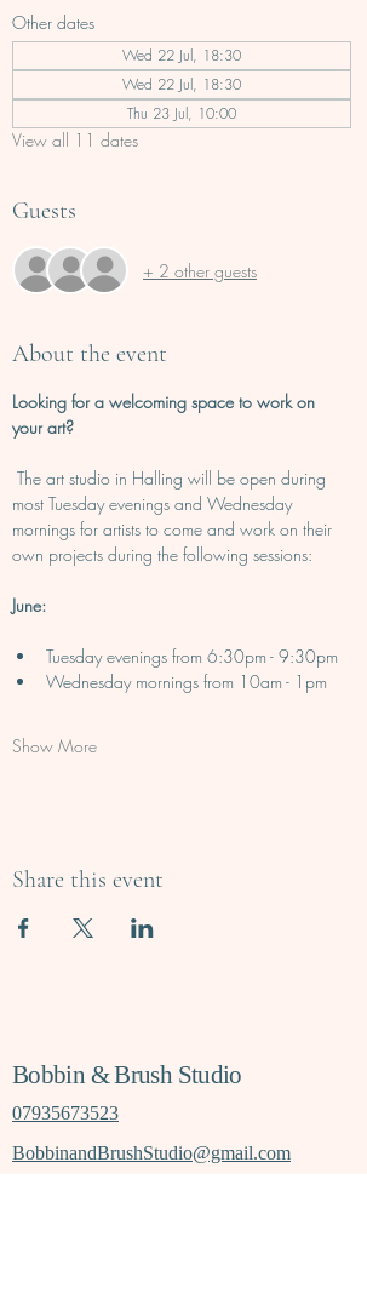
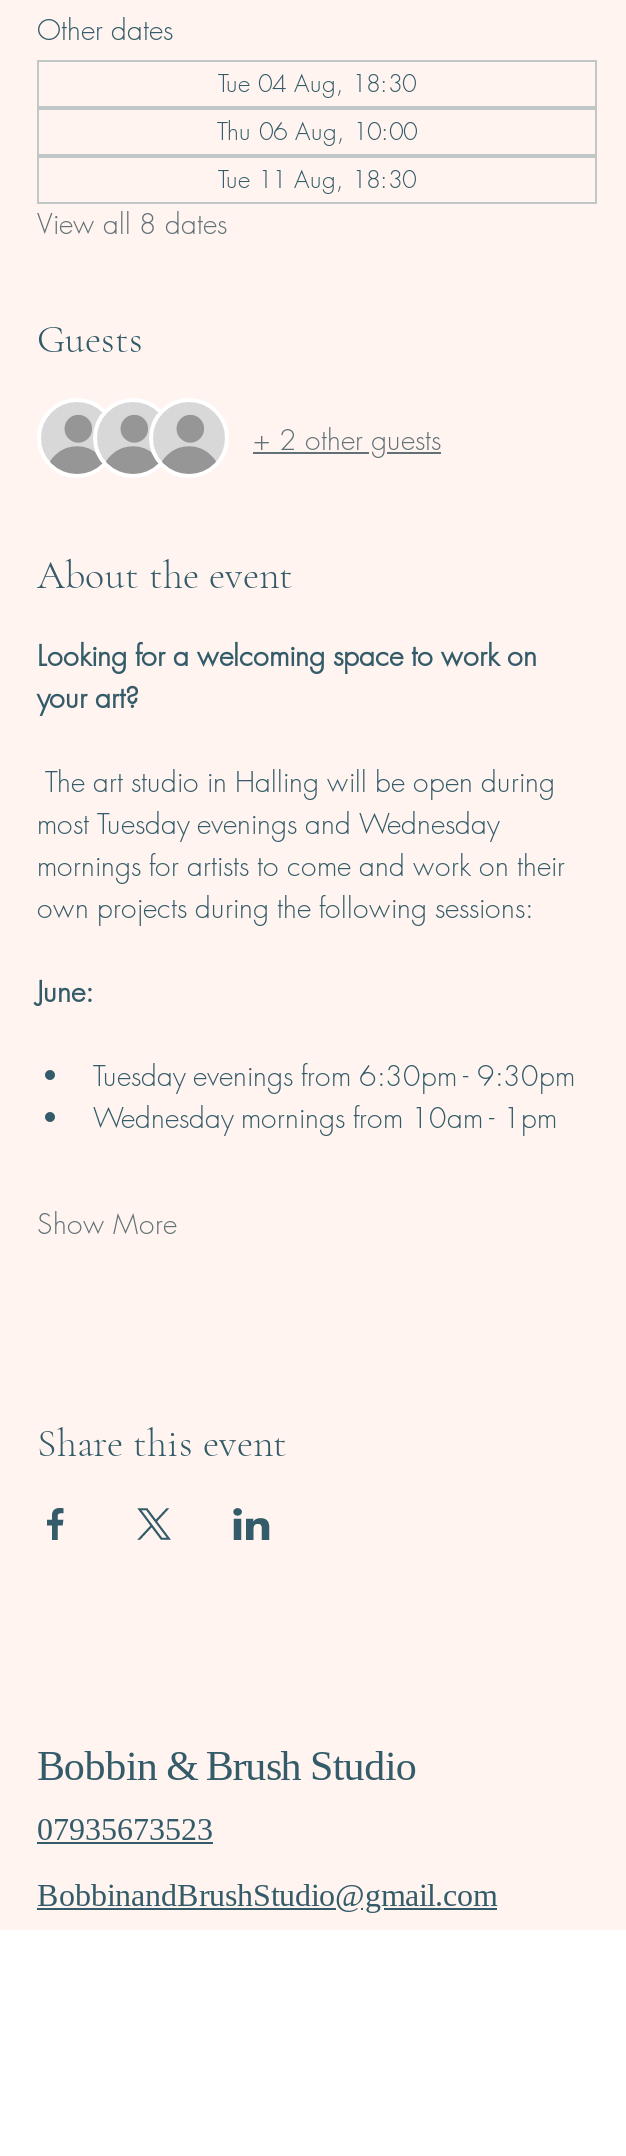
[12,45,241,151] Wed 22 Jul, 18:30 | Wed 22 Jul, 18:30 | Thu 23 Jul, 10:00 | View all 11 dates -> [37,66,417,242] Tue 04 Aug, 18:30 | Thu 06 Aug, 10:00 | Tue 11 Aug, 18:30 | View all 8 dates

